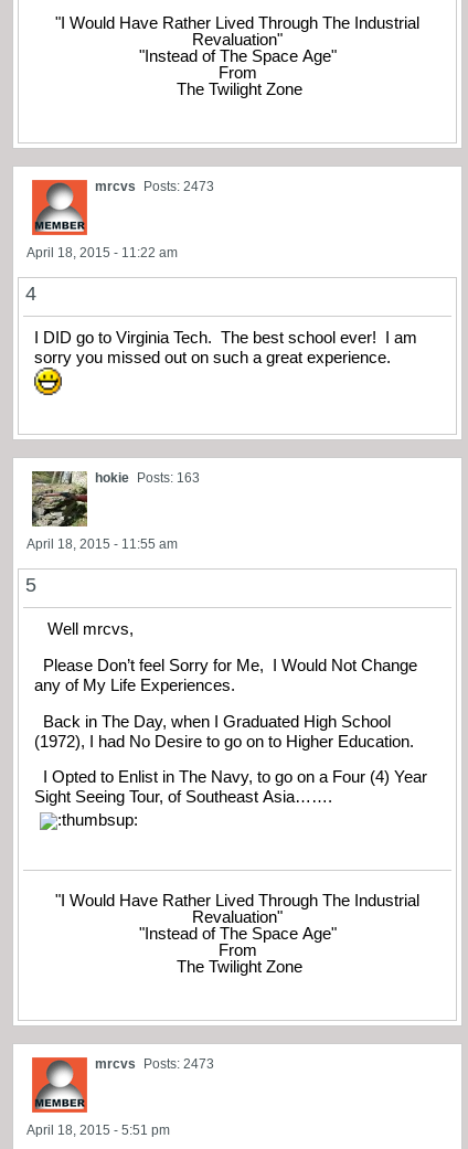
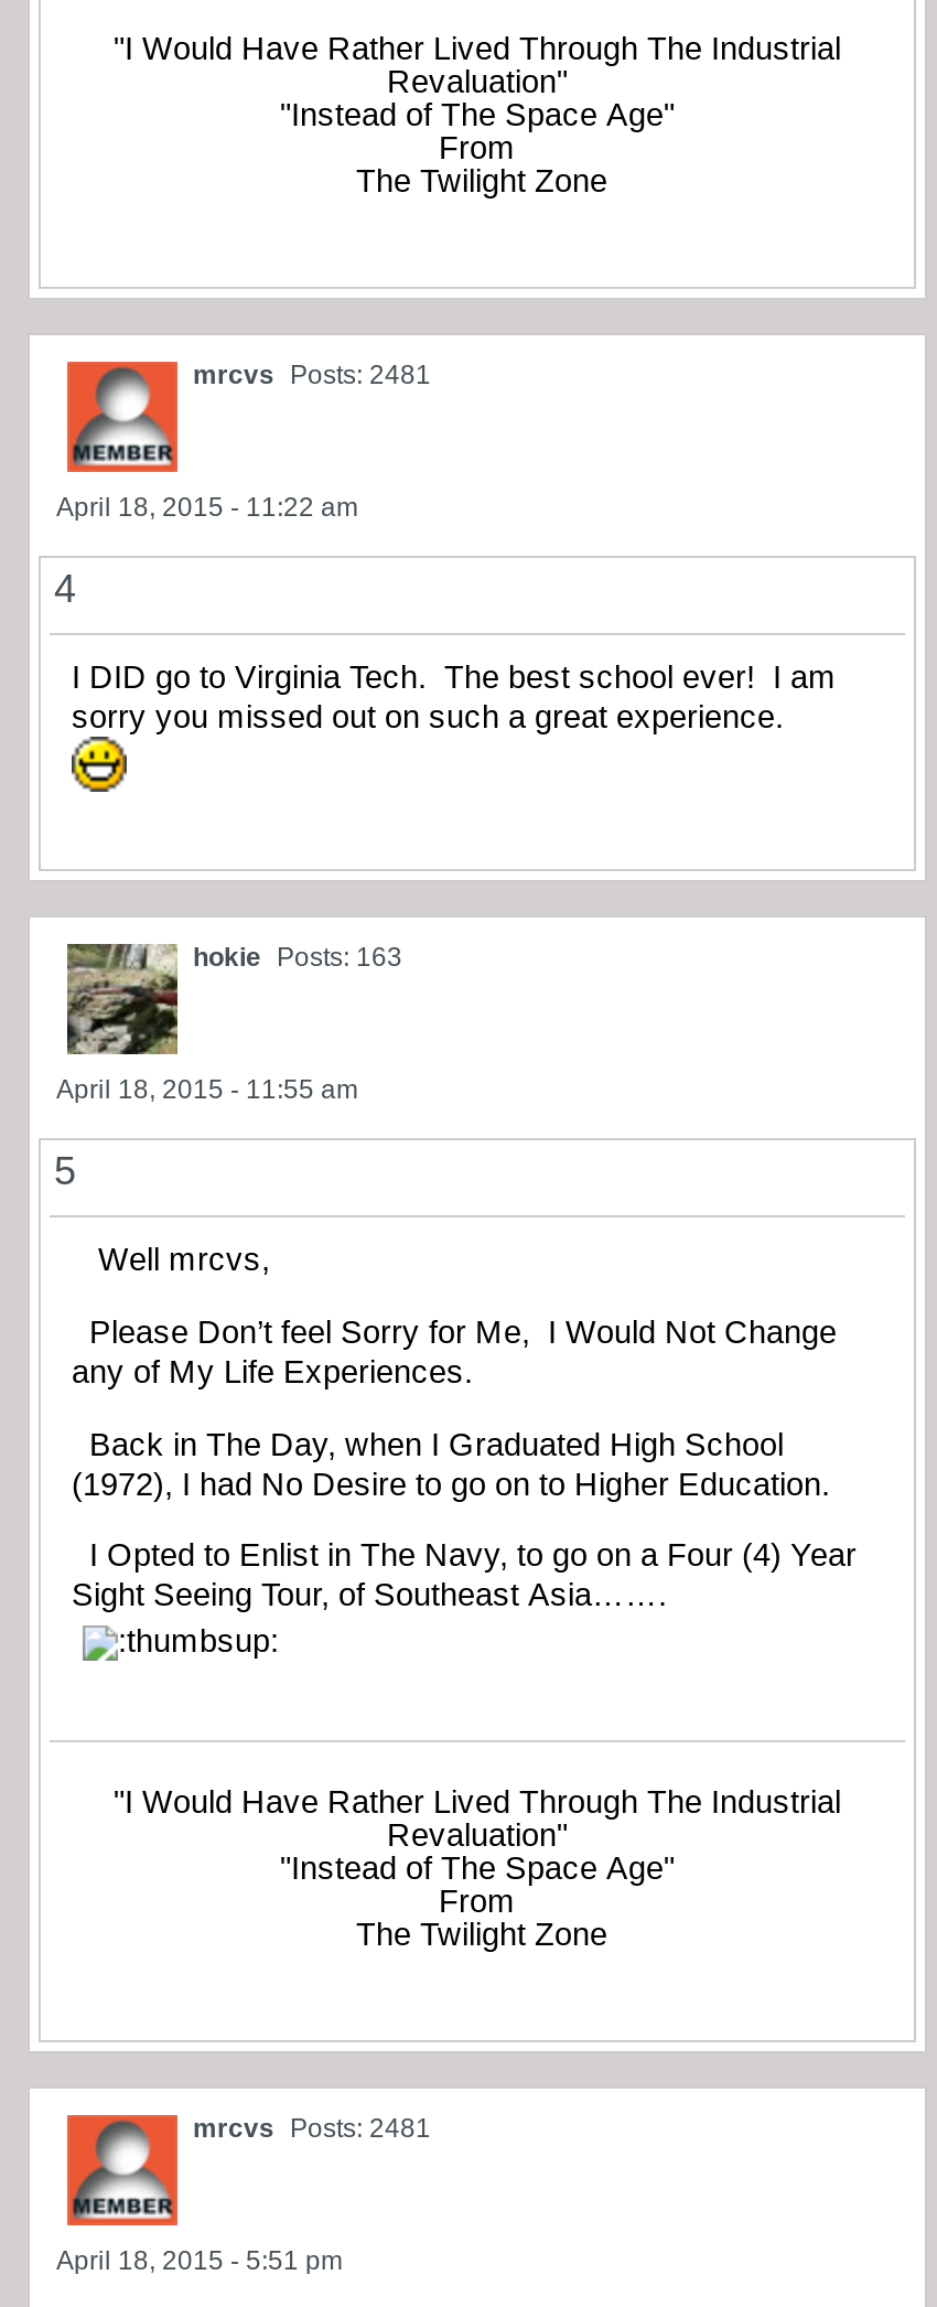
[95,179,214,194] mrcvs Posts: 2473 -> [193,359,431,390] mrcvs Posts: 2481
[95,1056,214,1071] mrcvs Posts: 2473 -> [193,2112,431,2143] mrcvs Posts: 2481

